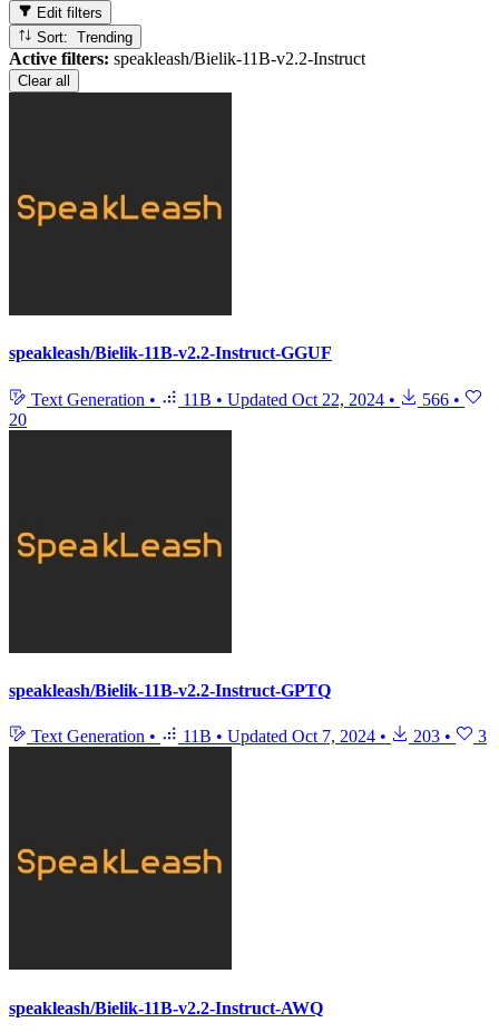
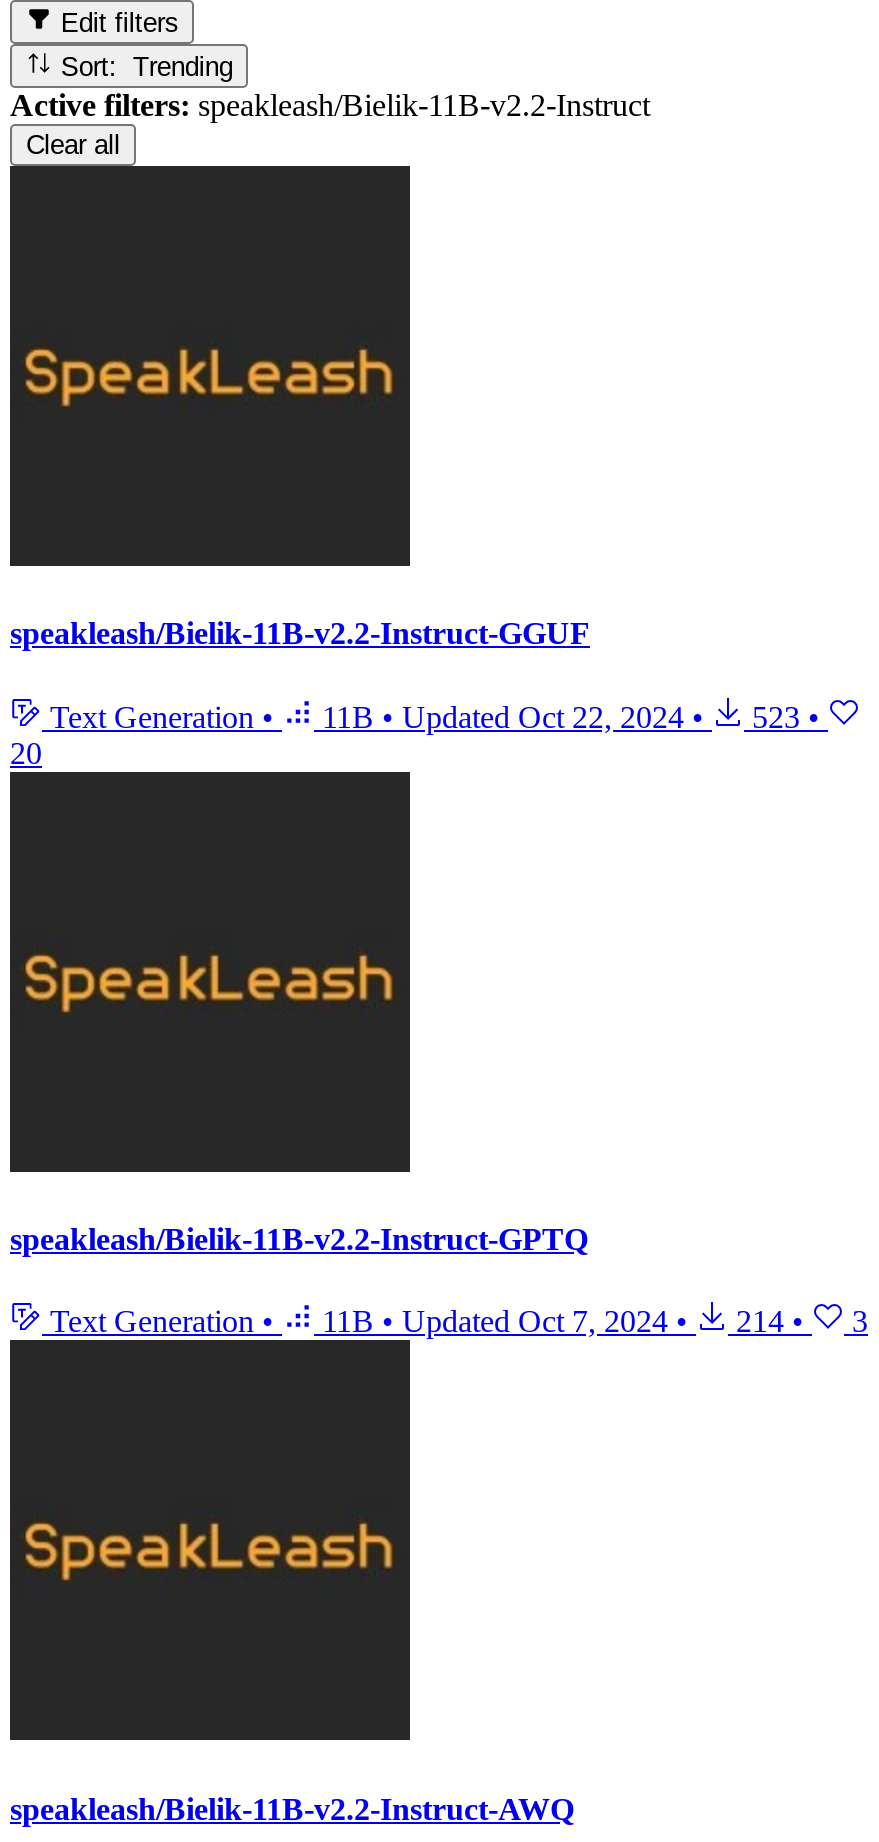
[27,390,460,409] Text Generation • 11B • Updated Oct 22, 2024 • 566 • -> [42,699,820,733] Text Generation • 11B • Updated Oct 22, 2024 • 523 •
[27,727,487,746] Text Generation • 11B • Updated Oct 7, 2024 • 203 • 3 -> [42,1305,868,1339] Text Generation • 11B • Updated Oct 7, 2024 • 214 • 3

